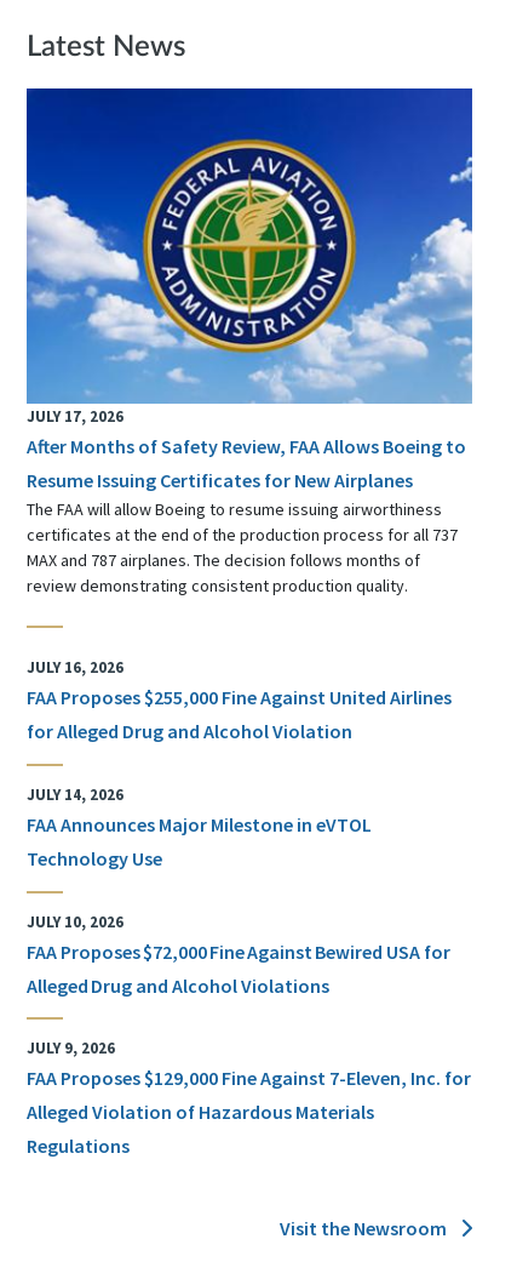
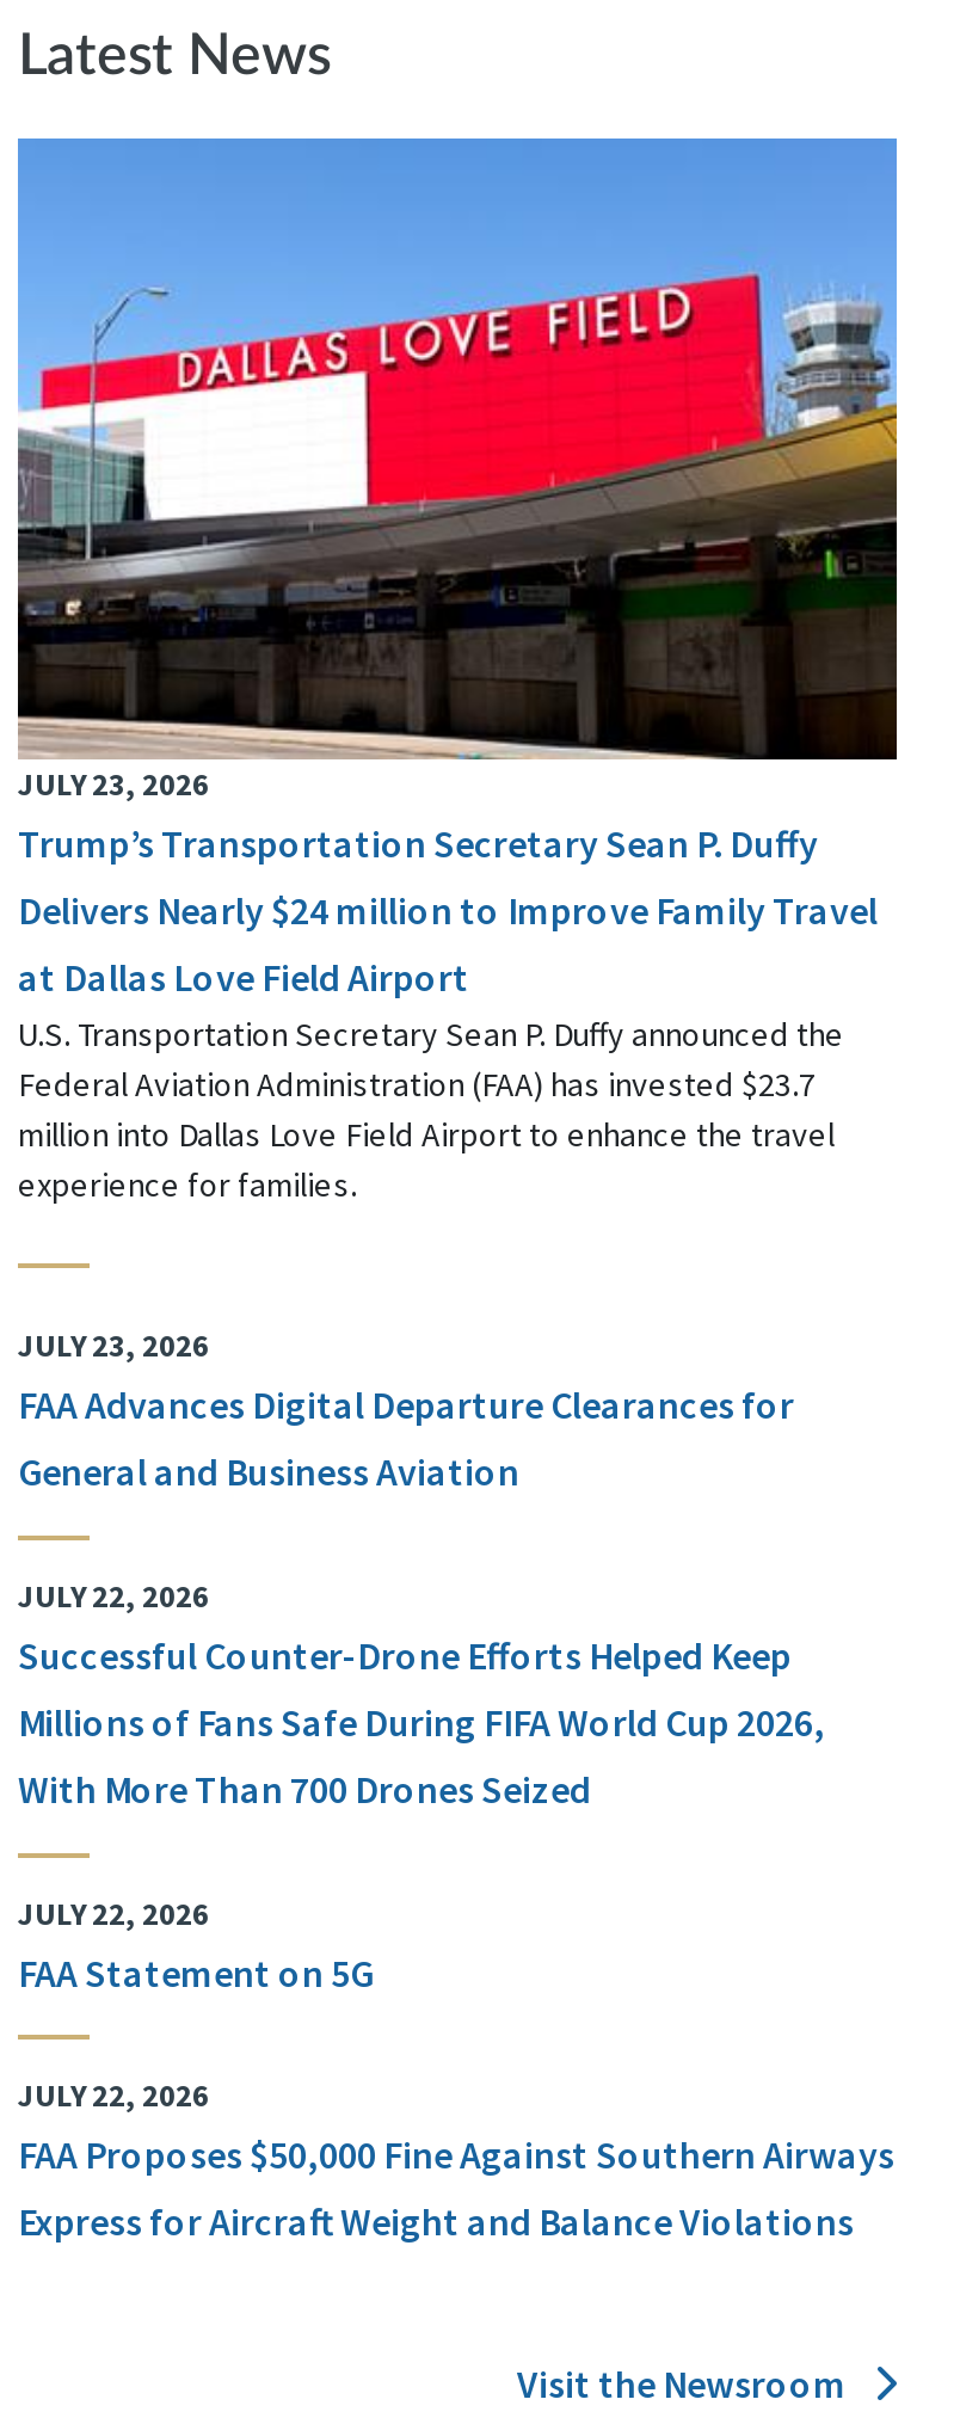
[25,87,473,596] [image] | JULY 17, 2026 | After Months of Safety Review, FAA Allows Boeing to | Resume Issuing Certificates for New Airplanes | The FAA will allow Boeing to resume issuing airworthiness | certificates at the end of the production process for all 737 | MAX and 787 airplanes. The decision follows months of | review demonstrating consistent production quality. -> [16,136,899,1205] [image] | JULY 23, 2026 | Trump’s Transportation Secretary Sean P. Duffy | Delivers Nearly $24 million to Improve Family Travel | at Dallas Love Field Airport | U.S. Transportation Secretary Sean P. Duffy announced the | Federal Aviation Administration (FAA) has invested $23.7 | million into Dallas Love Field Airport to enhance the travel | experience for families.
[27,658,452,744] JULY 16, 2026 | FAA Proposes $255,000 Fine Against United Airlines | for Alleged Drug and Alcohol Violation -> [18,1326,794,1496] JULY 23, 2026 | FAA Advances Digital Departure Clearances for | General and Business Aviation
[27,784,372,870] JULY 14, 2026 | FAA Announces Major Milestone in eVTOL | Technology Use -> [18,1576,825,1813] JULY 22, 2026 | Successful Counter-Drone Efforts Helped Keep | Millions of Fans Safe During FIFA World Cup 2026, | With More Than 700 Drones Seized
[27,911,450,997] JULY 10, 2026 | FAA Proposes $72,000 Fine Against Bewired USA for | Alleged Drug and Alcohol Violations -> [18,1893,374,1996] JULY 22, 2026 | FAA Statement on 5G
[27,1038,471,1158] JULY 9, 2026 | FAA Proposes $129,000 Fine Against 7-Eleven, Inc. for | Alleged Violation of Hazardous Materials | Regulations -> [18,2076,894,2245] JULY 22, 2026 | FAA Proposes $50,000 Fine Against Southern Airways | Express for Aircraft Weight and Balance Violations

